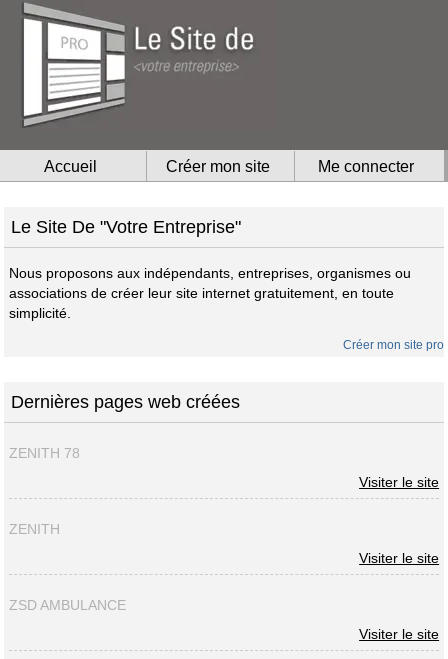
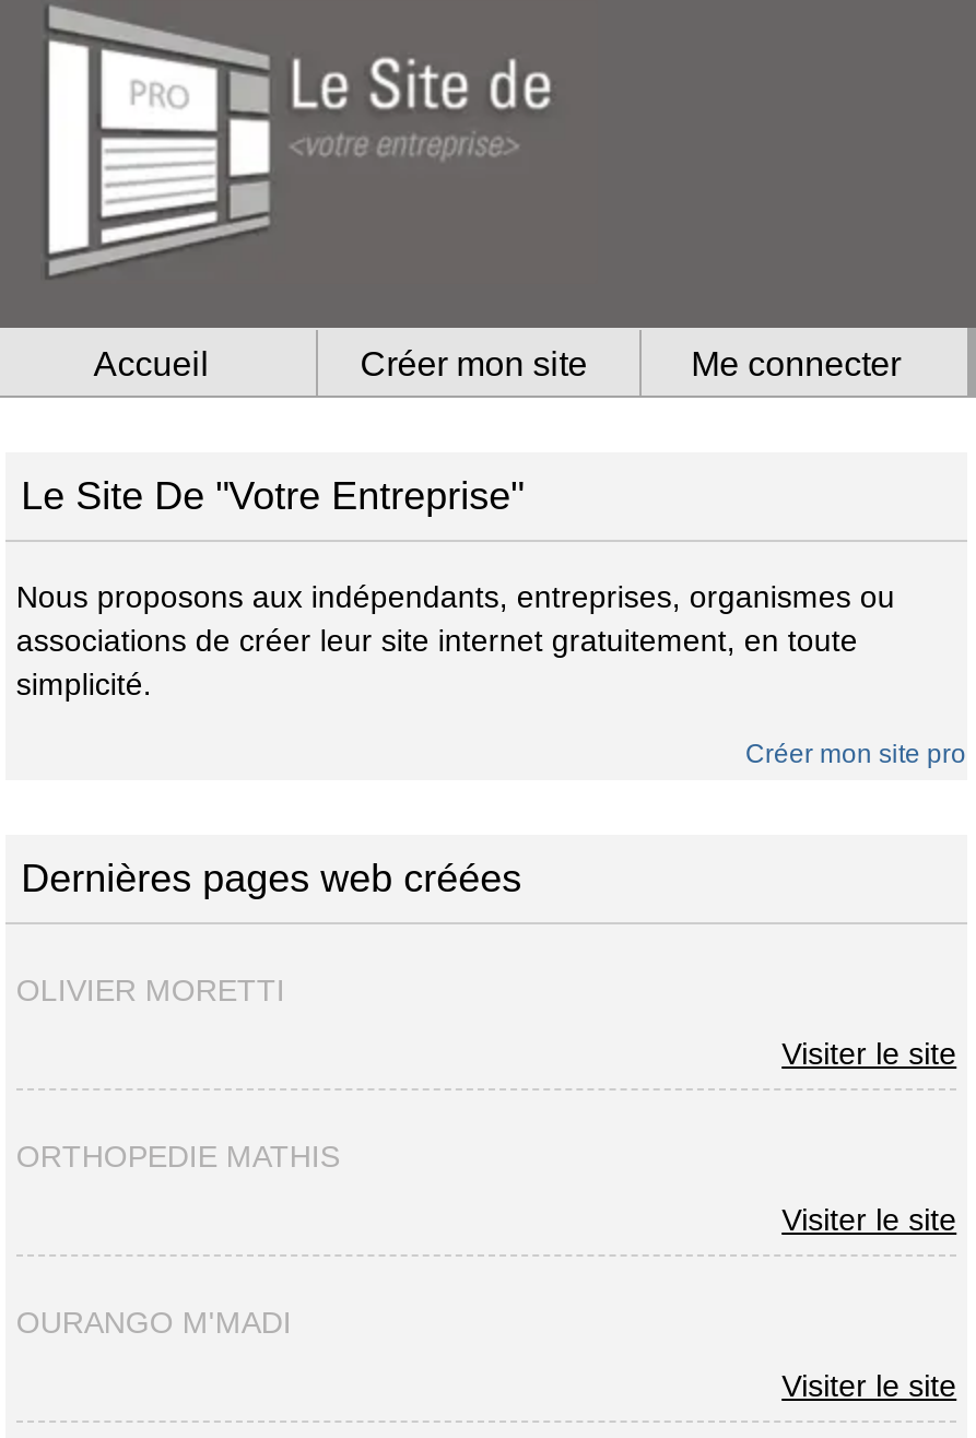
[9,445,80,461] ZENITH 78 -> [16,973,285,1008] OLIVIER MORETTI
[9,521,60,537] ZENITH -> [16,1139,340,1174] ORTHOPEDIE MATHIS
[9,597,126,613] ZSD AMBULANCE -> [16,1305,292,1340] OURANGO M'MADI

